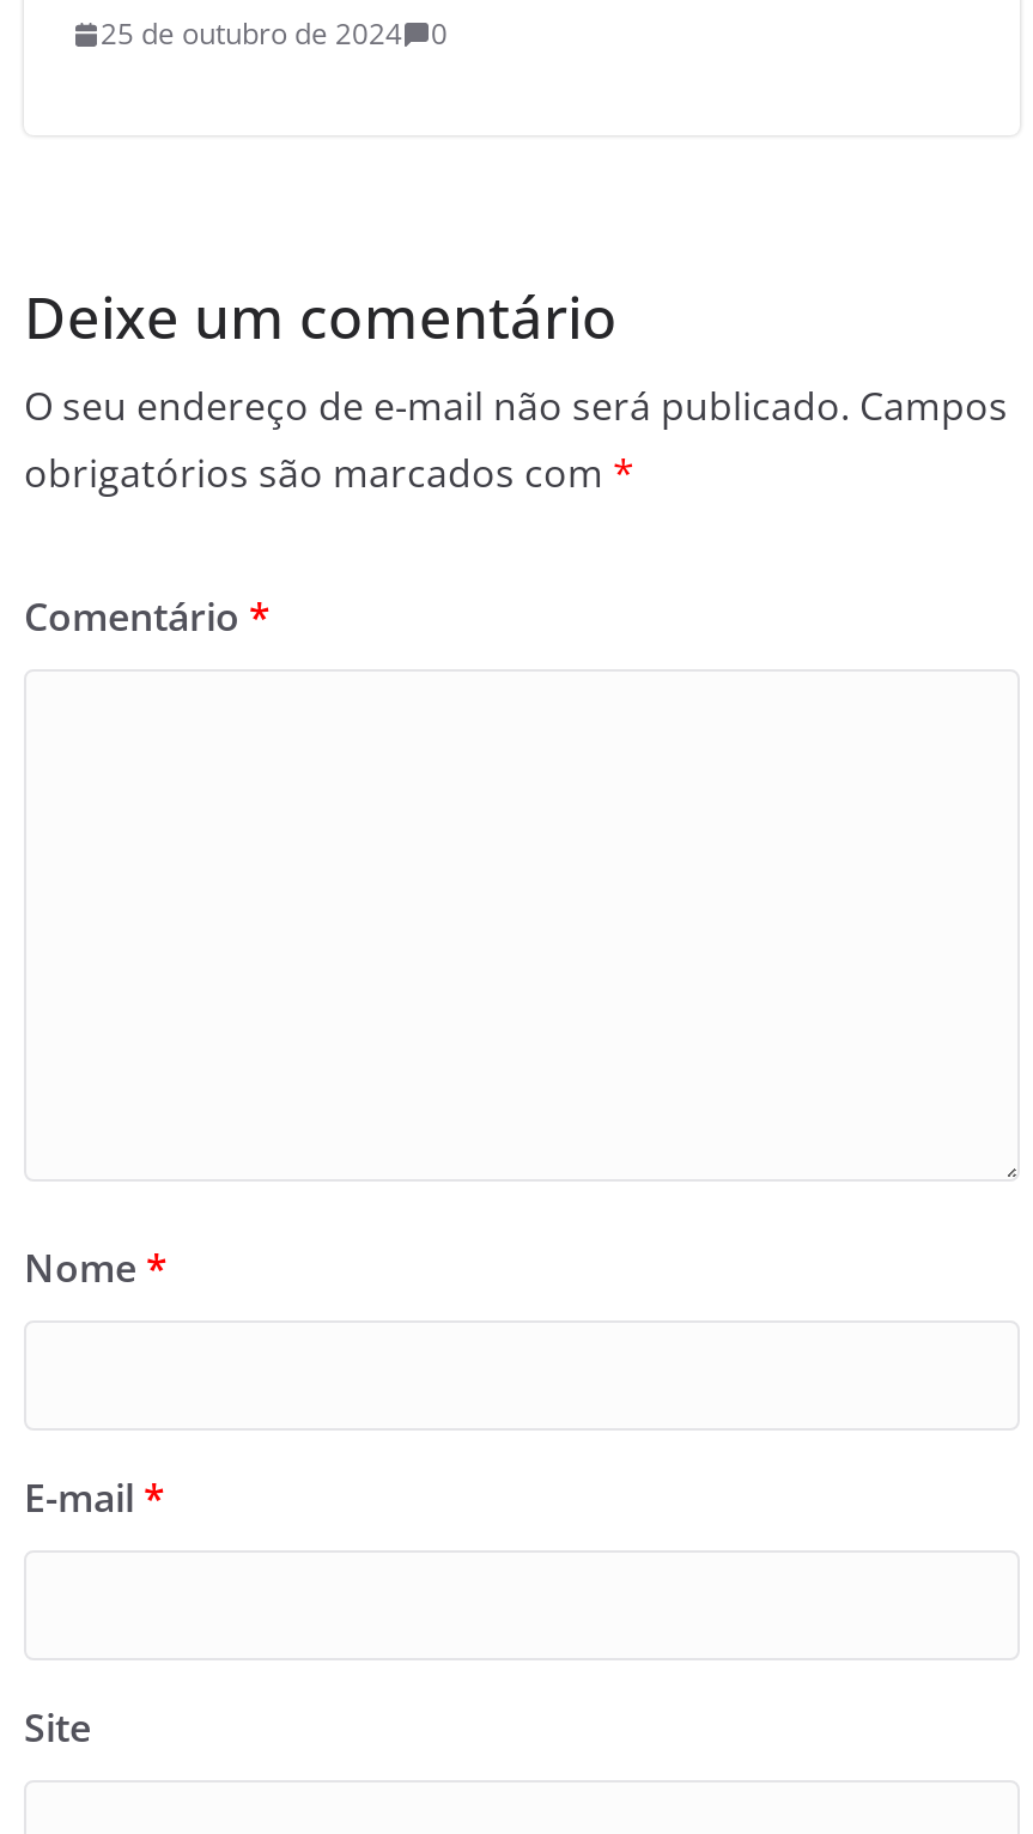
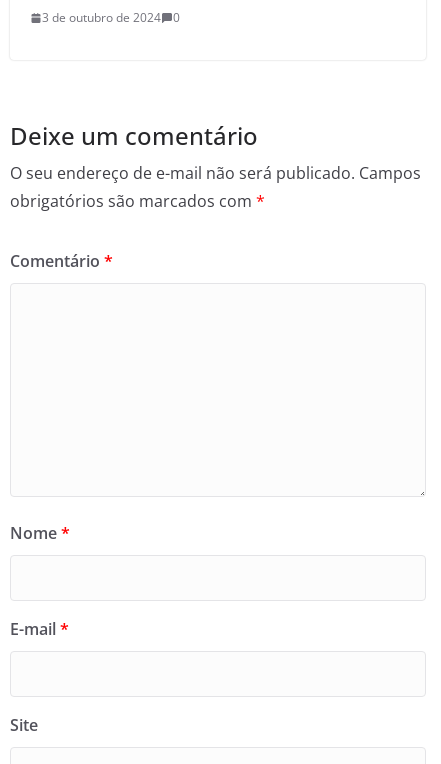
[101,14,448,55] 25 de outubro de 2024 0 -> [42,9,180,26] 3 de outubro de 2024 0

